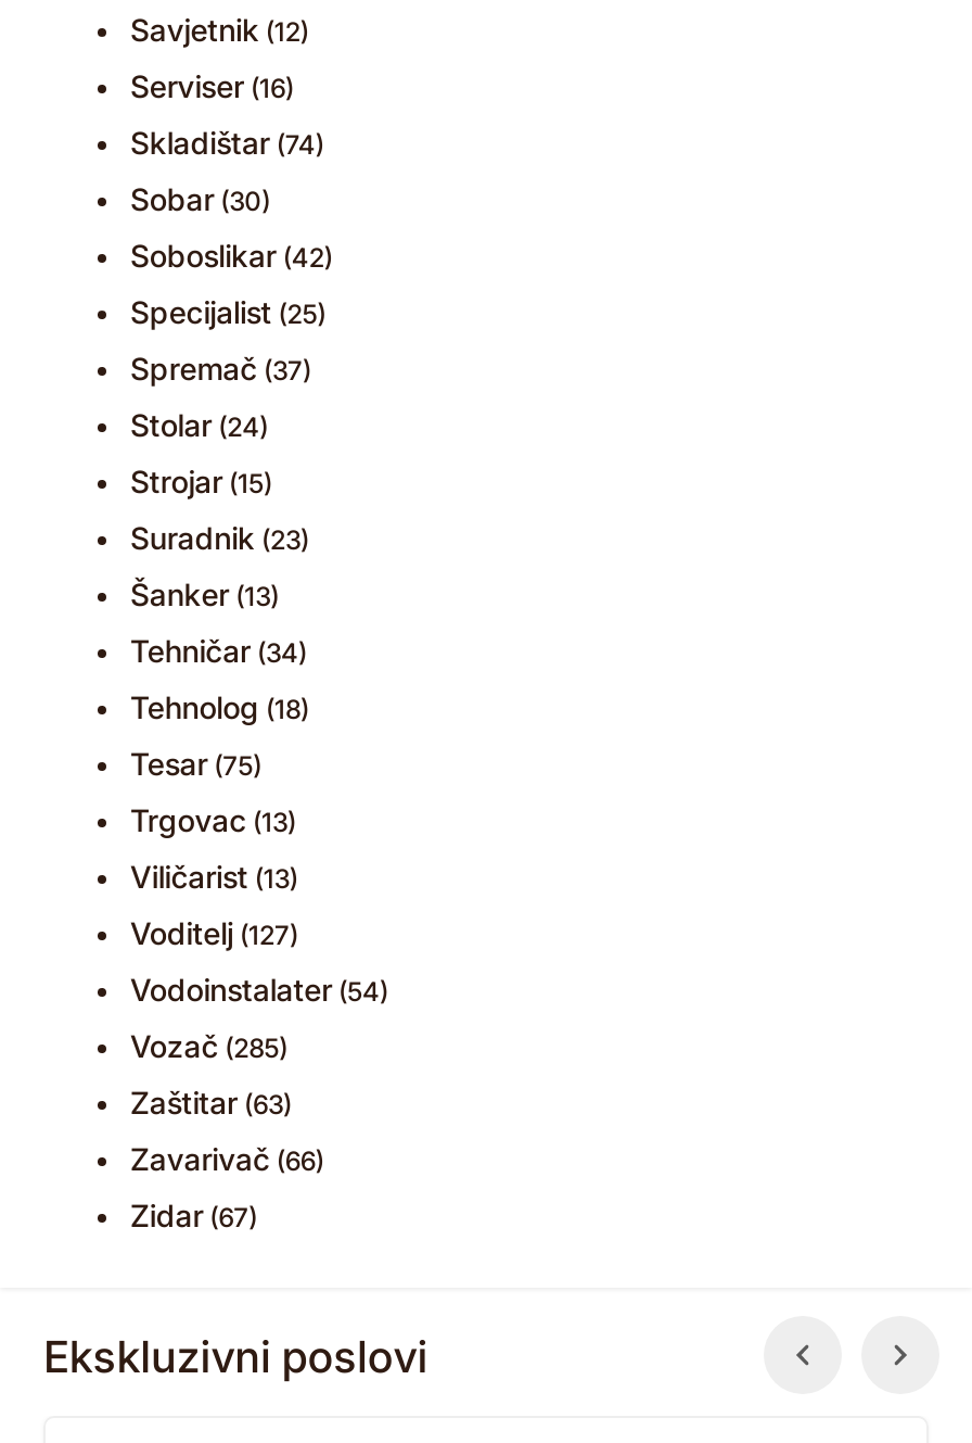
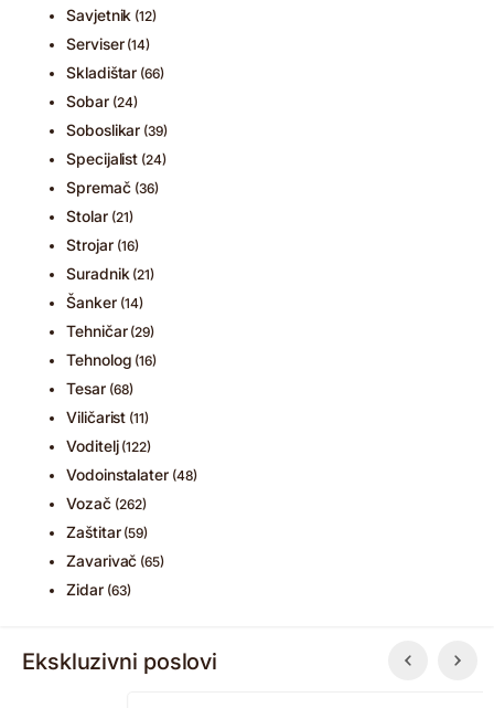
[130,67,388,1233] Serviser (16) | Skladištar (74) | Sobar (30) | Soboslikar (42) | Specijalist (25) | Spremač (37) | Stolar (24) | Strojar (15) | Suradnik (23) | Šanker (13) | Tehničar (34) | Tehnolog (18) | Tesar (75) | Trgovac (13) | Viličarist (13) | Voditelj (127) | Vodoinstalater (54) | Vozač (285) | Zaštitar (63) | Zavarivač (66) | Zidar (67) -> [66,34,197,599] Serviser (14) | Skladištar (66) | Sobar (24) | Soboslikar (39) | Specijalist (24) | Spremač (36) | Stolar (21) | Strojar (16) | Suradnik (21) | Šanker (14) | Tehničar (29) | Tehnolog (16) | Tesar (68) | Viličarist (11) | Voditelj (122) | Vodoinstalater (48) | Vozač (262) | Zaštitar (59) | Zavarivač (65) | Zidar (63)

